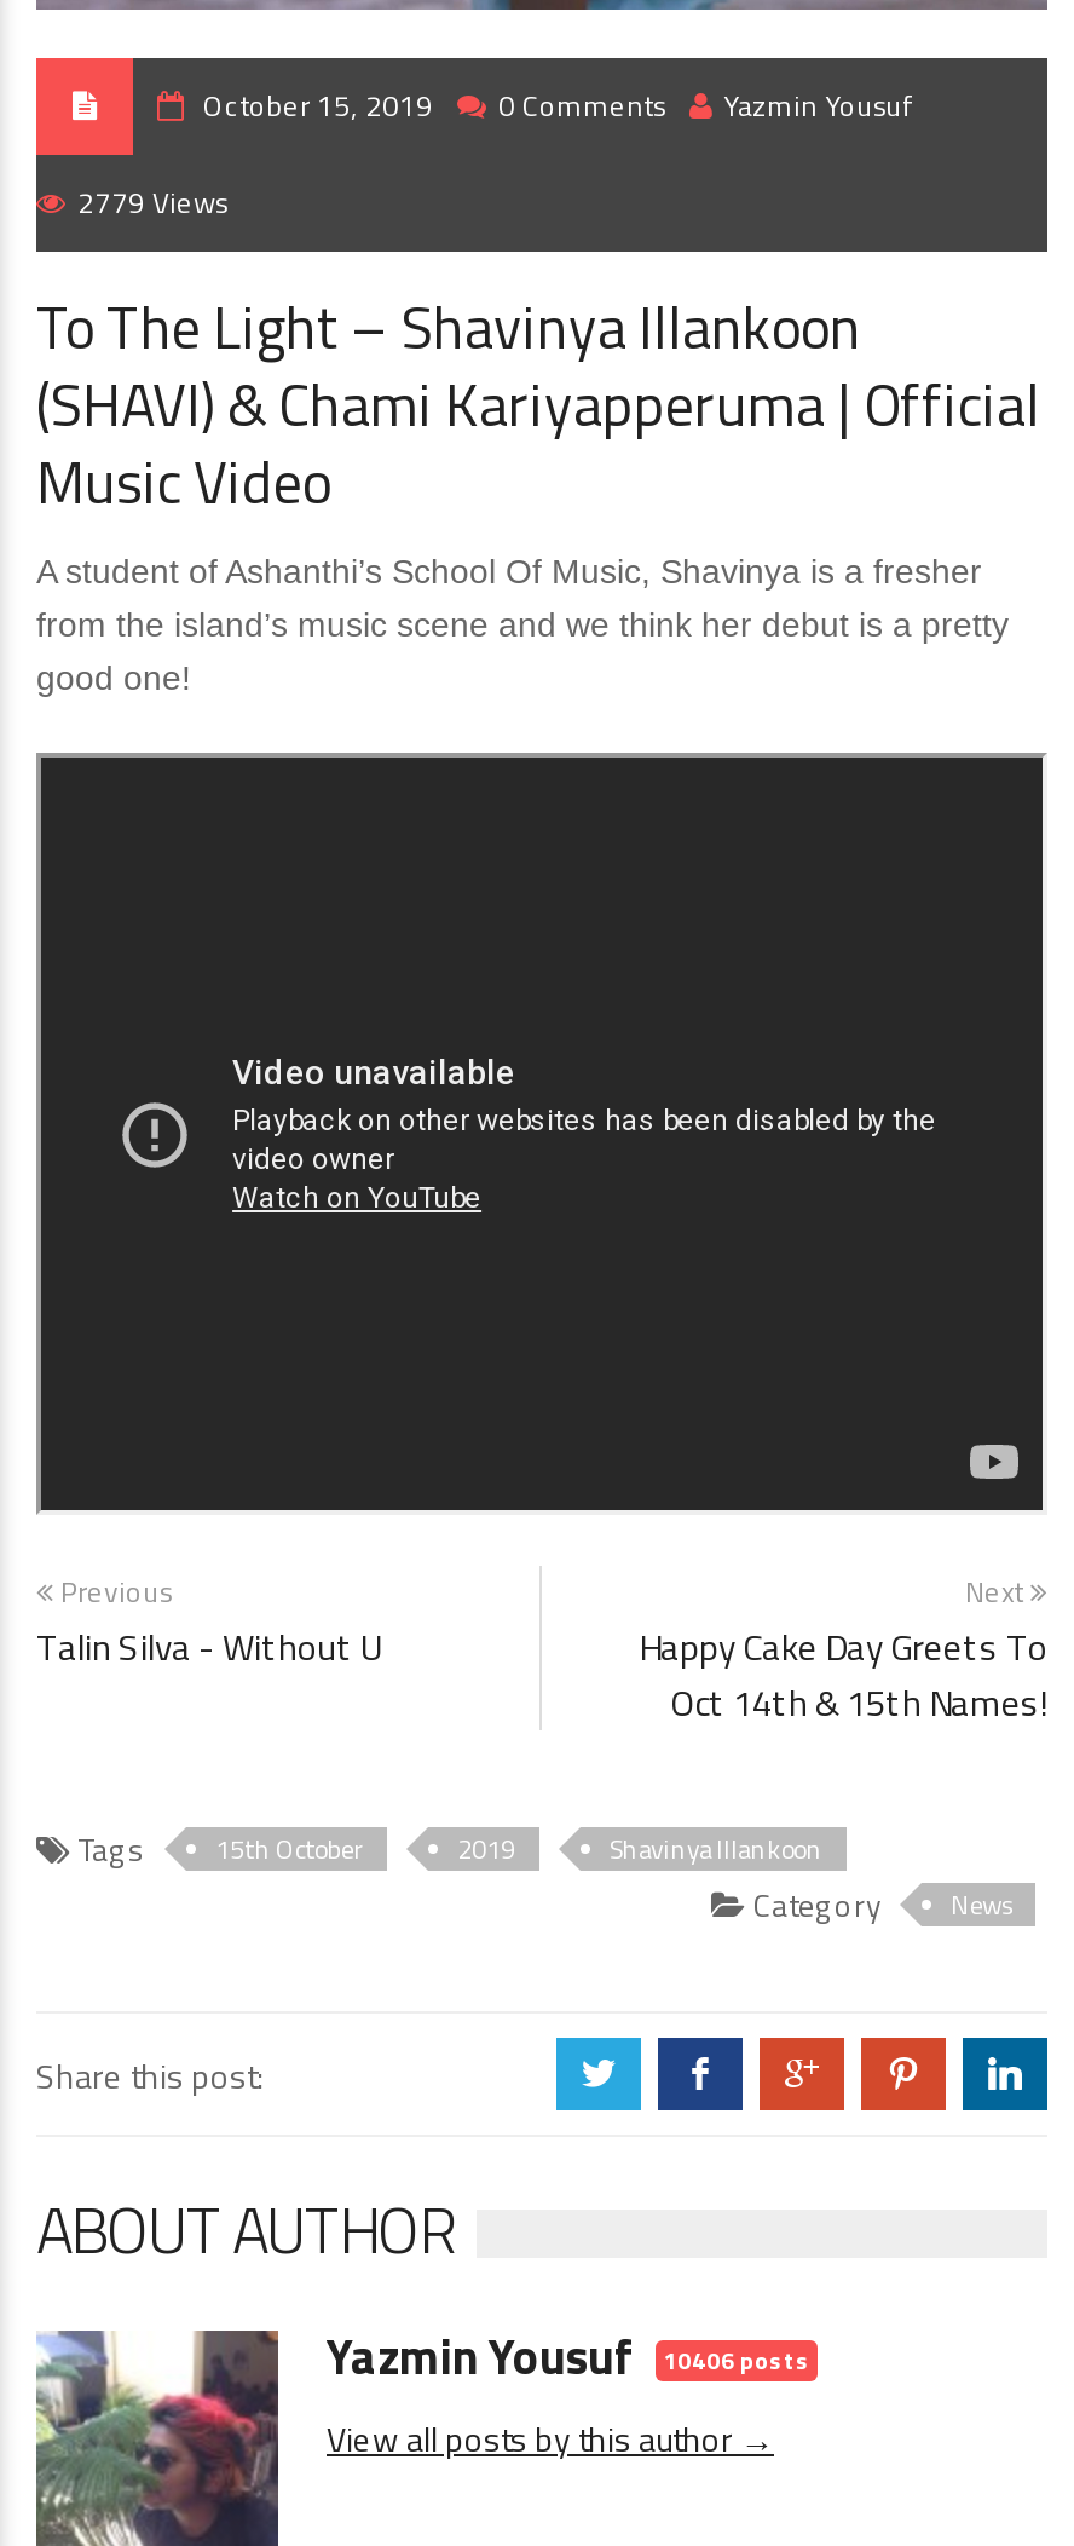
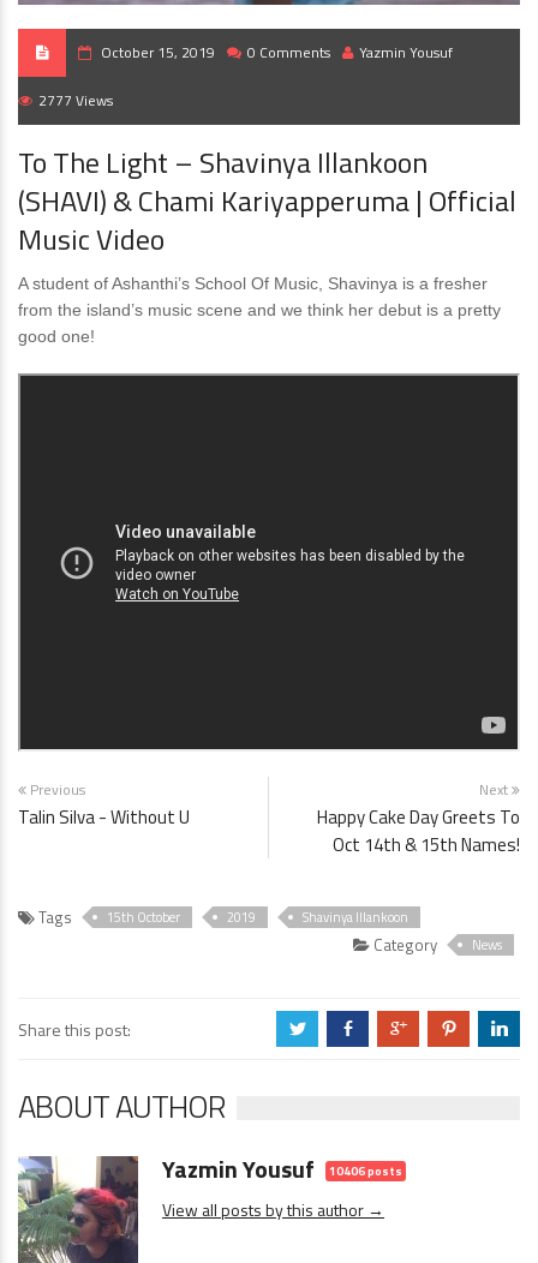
[77,179,227,225] 2779 Views -> [38,89,113,112] 2777 Views

